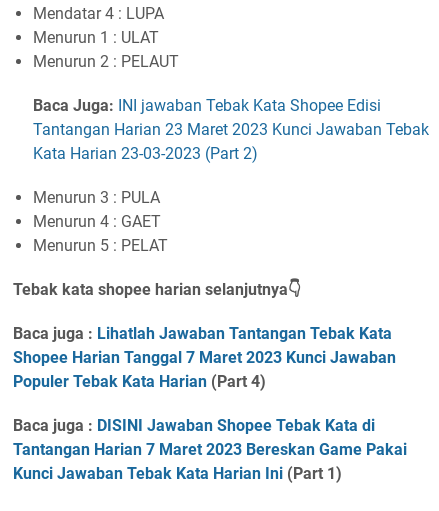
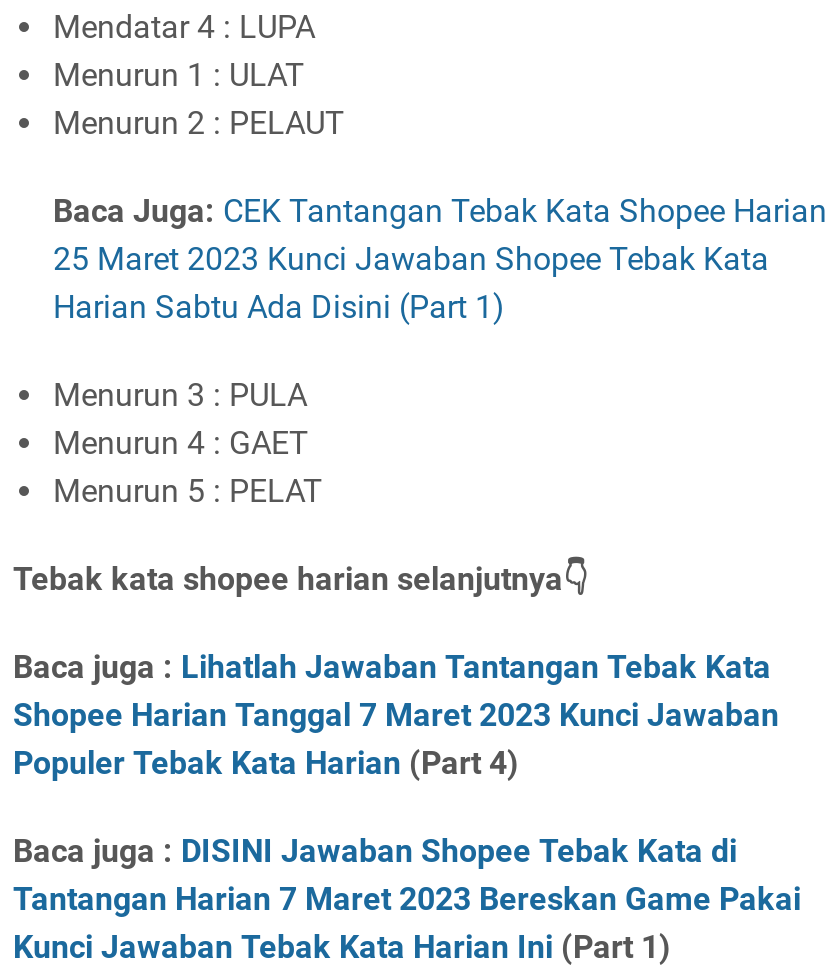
[33,96,429,163] Baca Juga: INI jawaban Tebak Kata Shopee Edisi | Tantangan Harian 23 Maret 2023 Kunci Jawaban Tebak | Kata Harian 23-03-2023 (Part 2) -> [53,192,827,326] Baca Juga: CEK Tantangan Tebak Kata Shopee Harian | 25 Maret 2023 Kunci Jawaban Shopee Tebak Kata | Harian Sabtu Ada Disini (Part 1)

